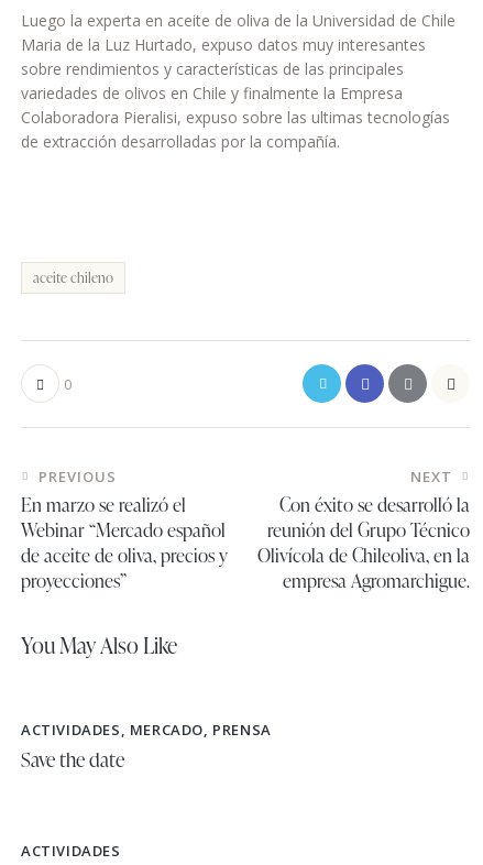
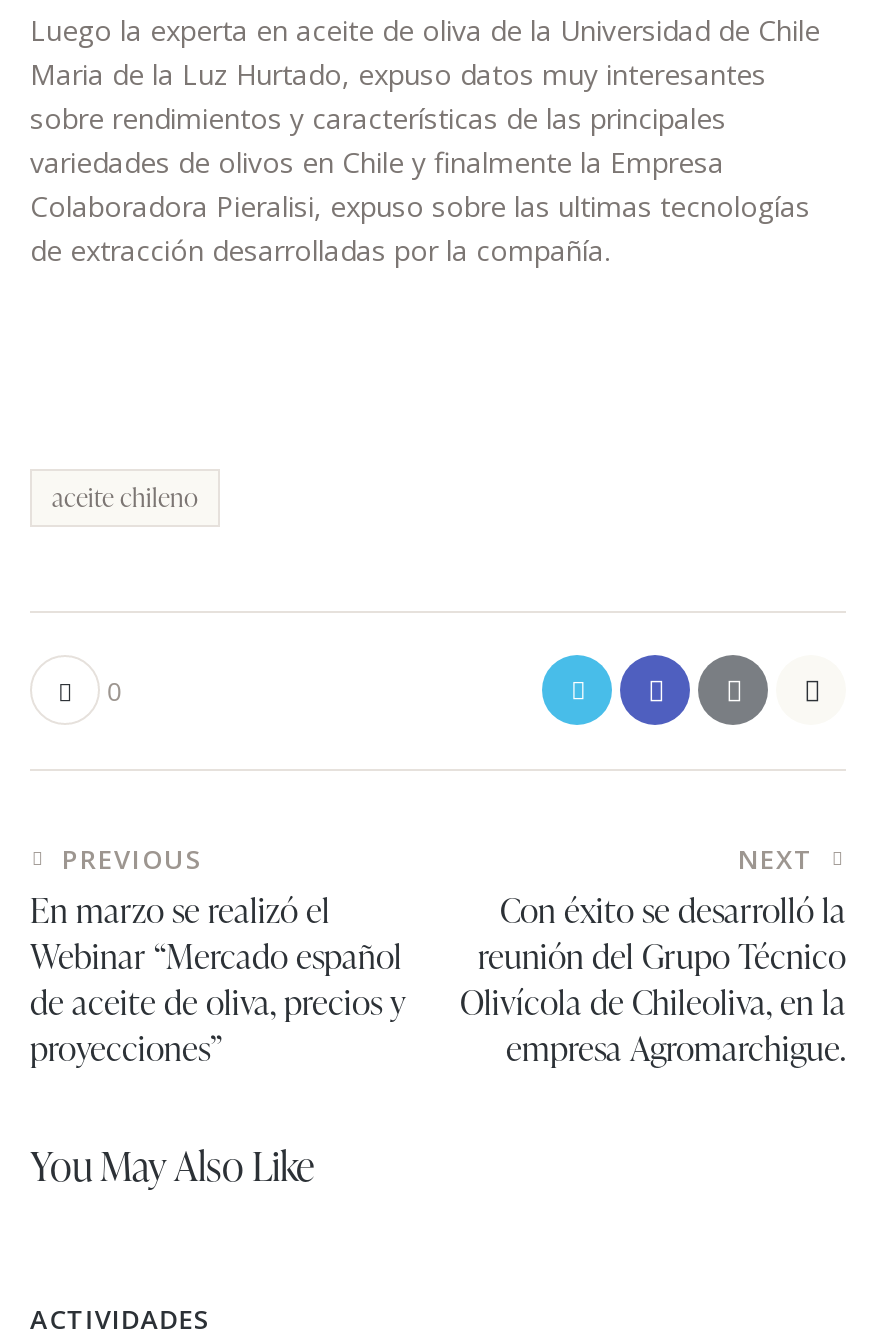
[21,720,272,773] ACTIVIDADES, MERCADO, PRENSA | Save the date -> none

